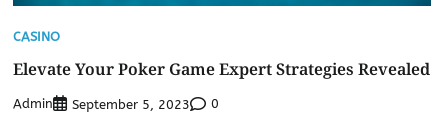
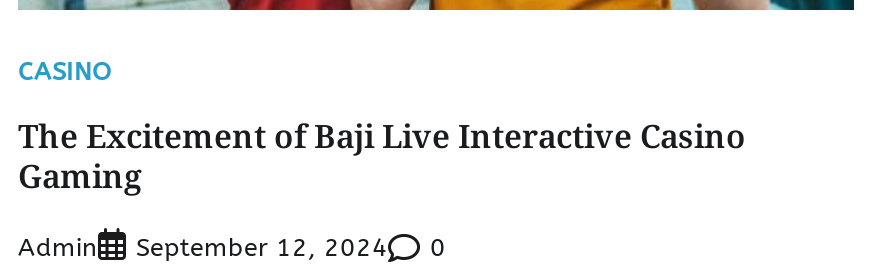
[13,58,430,80] Elevate Your Poker Game Expert Strategies Revealed -> [18,115,746,199] The Excitement of Baji Live Interactive Casino | Gaming
[13,96,219,112] Admin September 5, 2023 0 -> [18,232,446,263] Admin September 12, 2024 0

